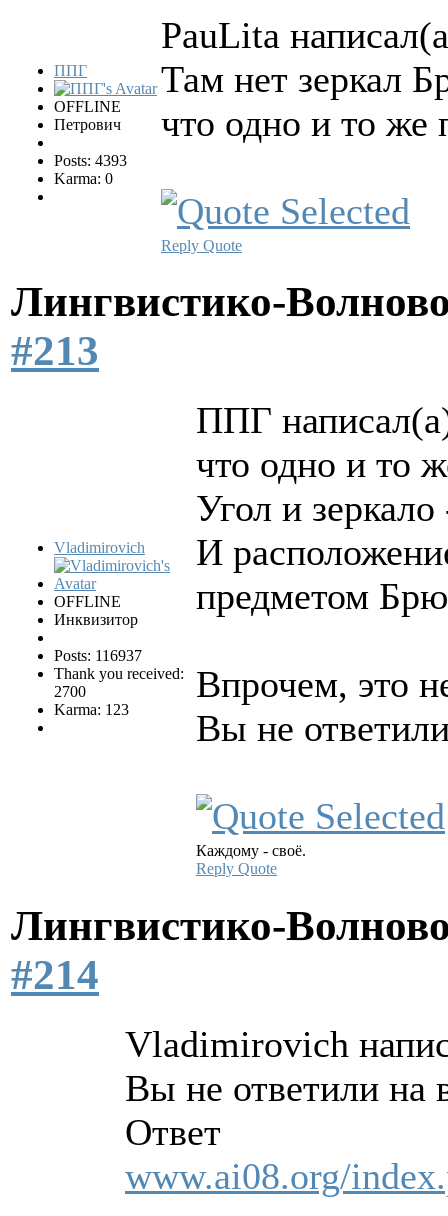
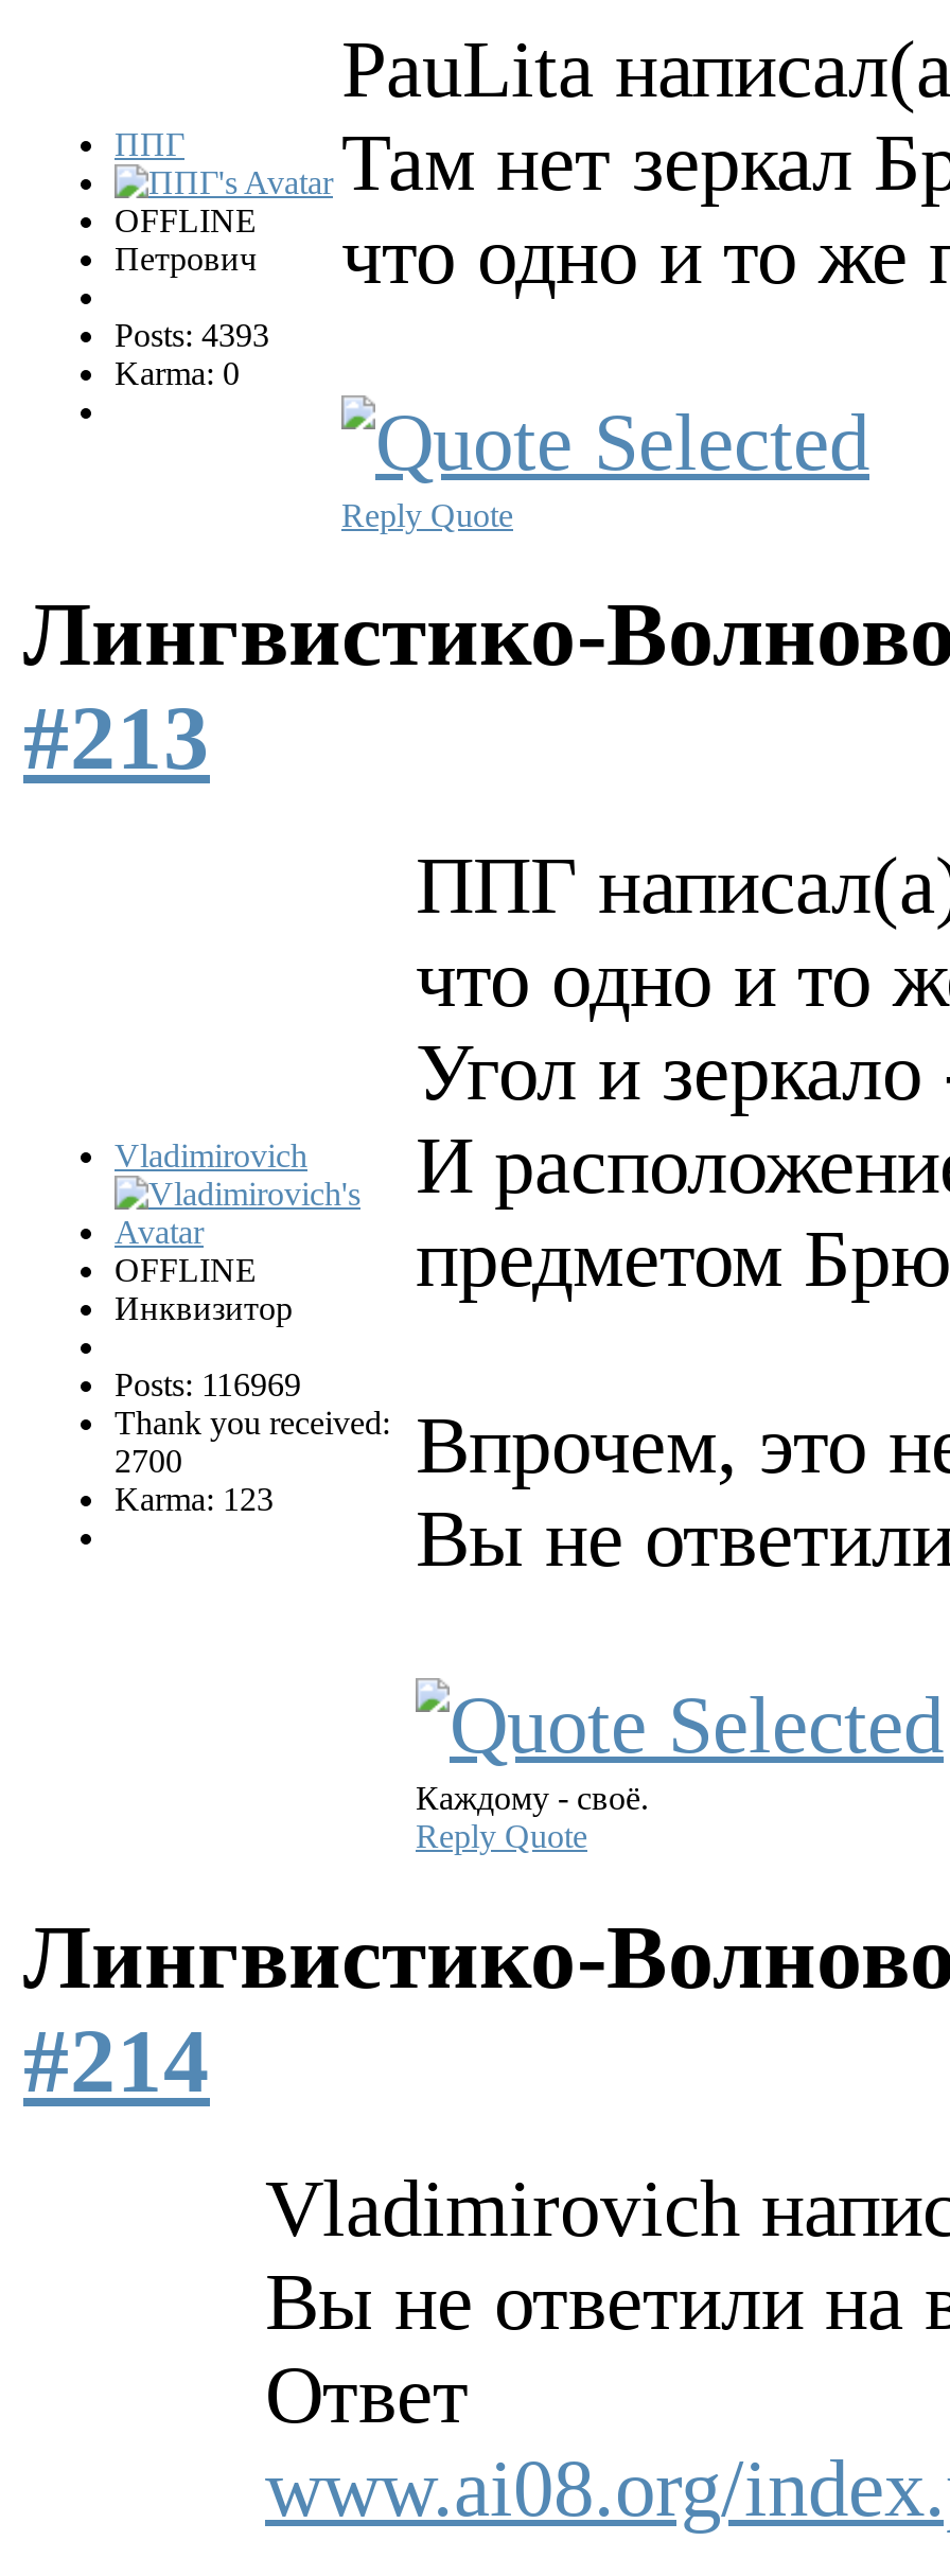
[54,647,142,664] Posts: 116937 -> [115,1367,301,1403] Posts: 116969

